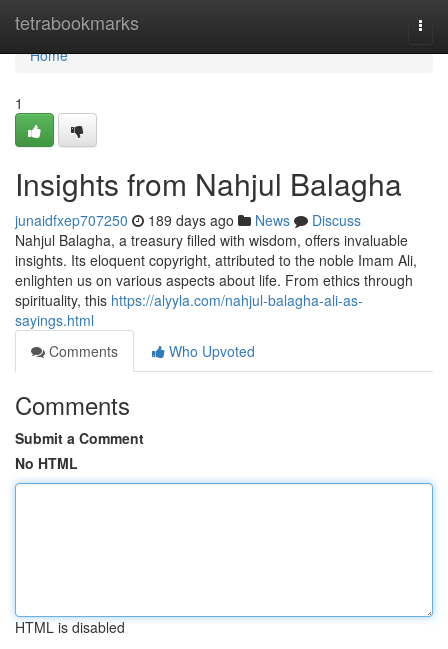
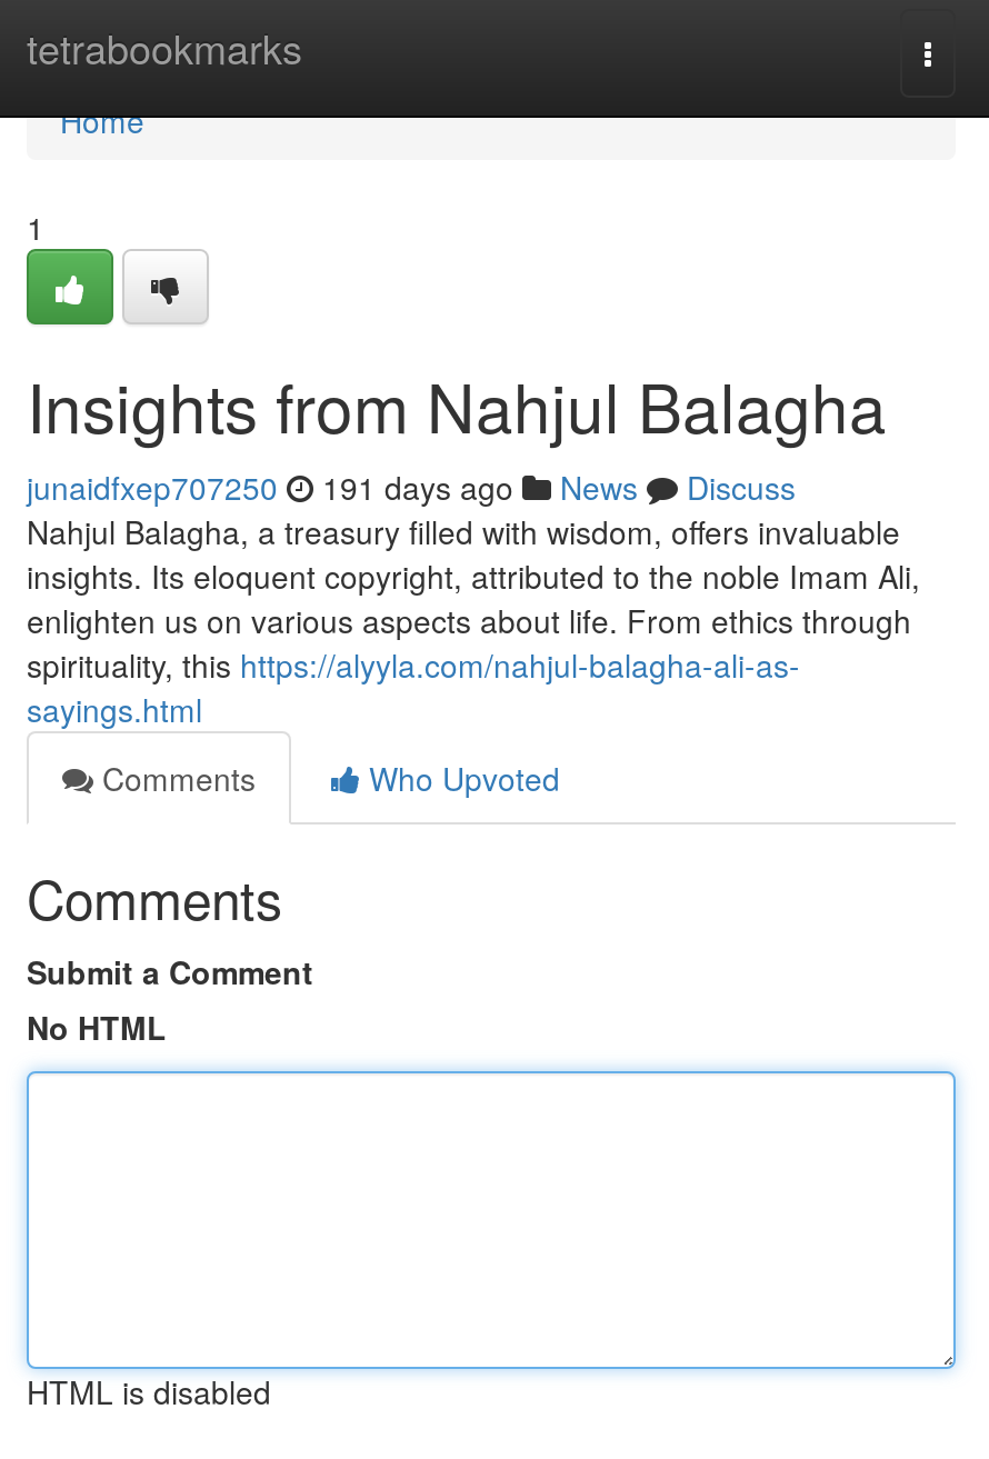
[15,210,361,230] junaidfxep707250 189 days ago News Discuss -> [27,464,796,509] junaidfxep707250 191 days ago News Discuss

